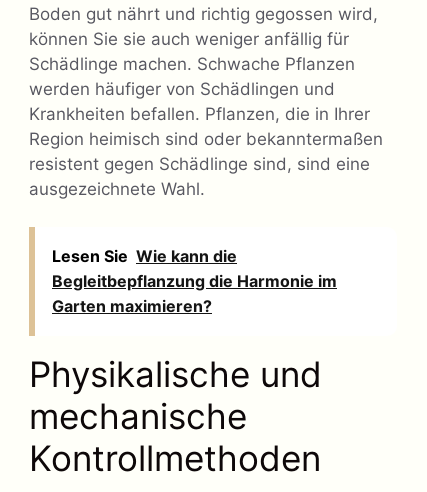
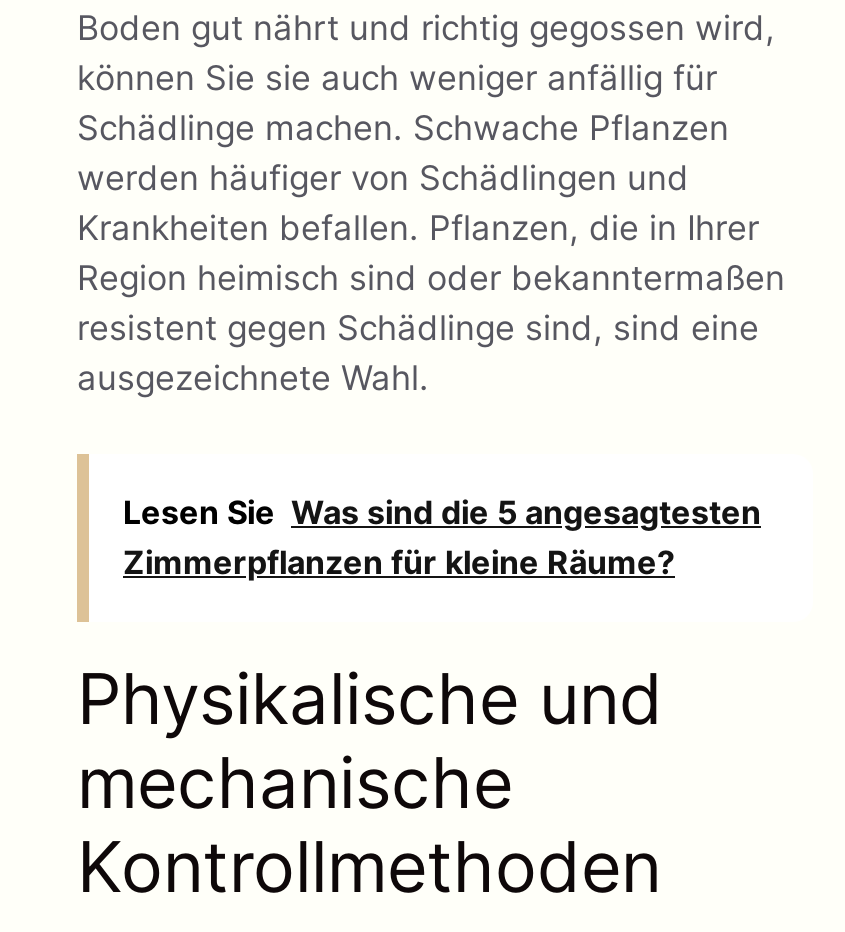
[52,246,337,316] Lesen Sie Wie kann die | Begleitbepflanzung die Harmonie im | Garten maximieren? -> [123,493,761,583] Lesen Sie Was sind die 5 angesagtesten | Zimmerpflanzen für kleine Räume?

